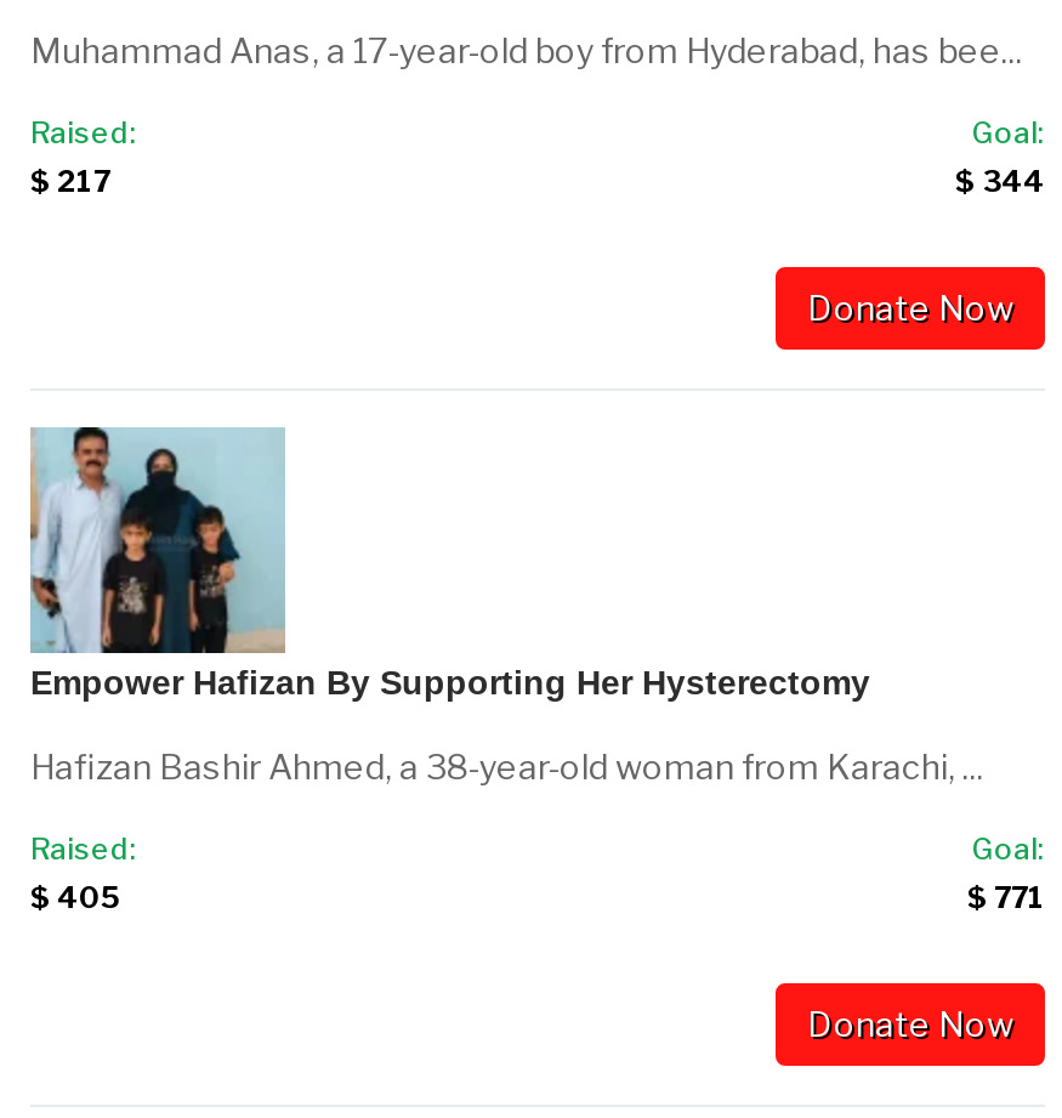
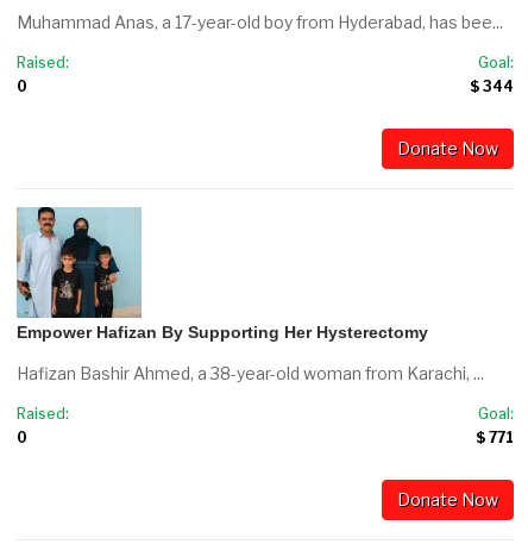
[30,162,110,199] $ 217 -> [17,77,27,95] 0
[30,878,120,915] $ 405 -> [17,428,27,446] 0

